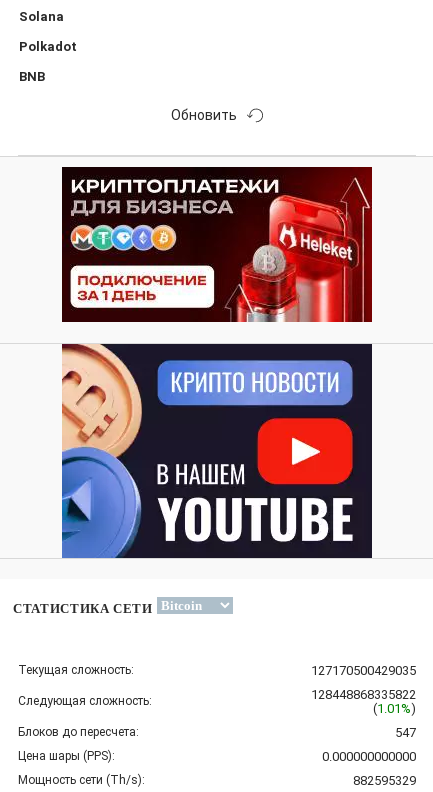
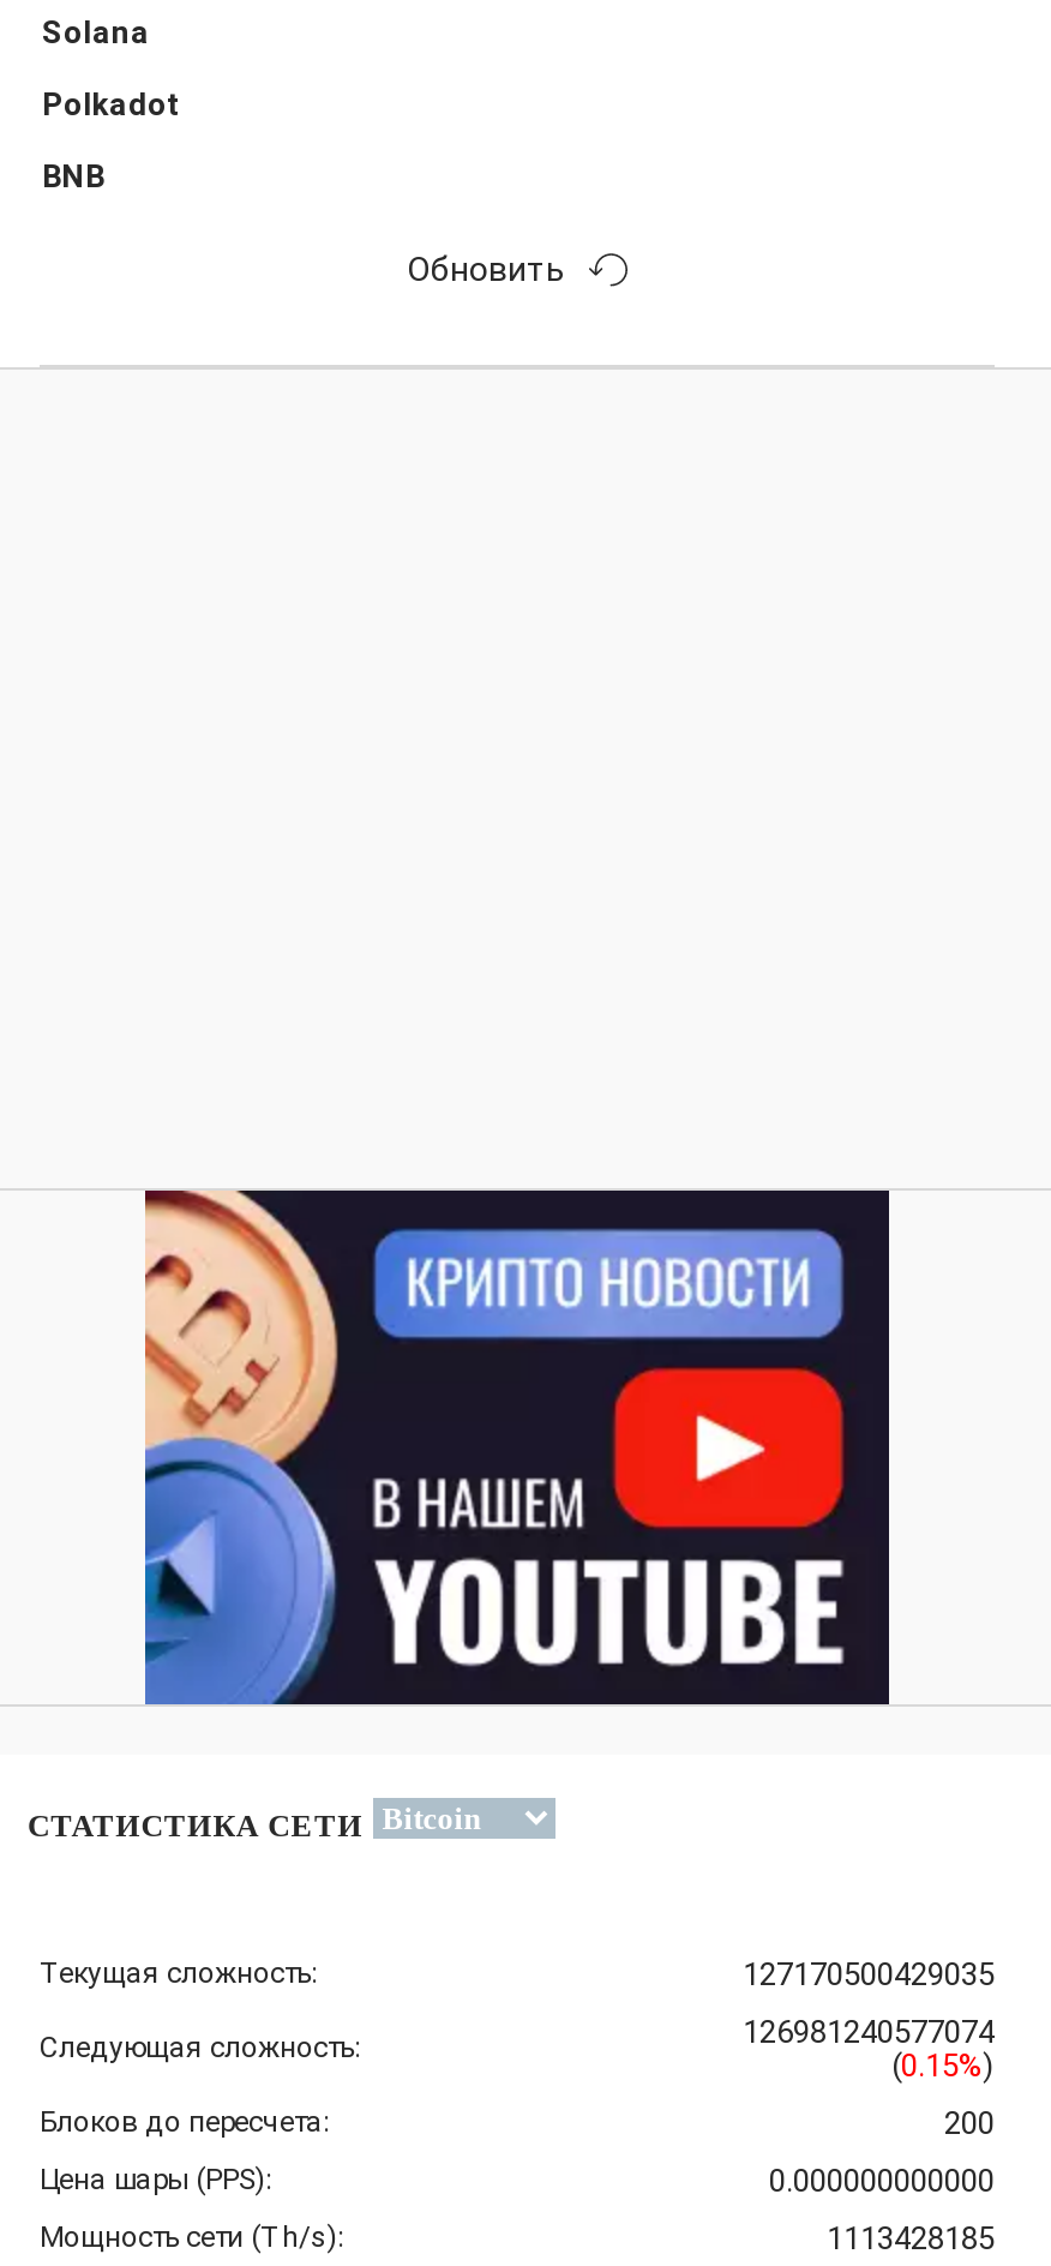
[61,166,373,323] [image] -> none
[311,687,416,702] 128448868335822 -> [743,2013,995,2049] 126981240577074
[373,701,416,716] (1.01%) -> [891,2047,995,2083] (0.15%)
[395,725,416,740] 547 -> [944,2105,995,2141] 200
[353,773,416,788] 882595329 -> [827,2220,995,2256] 1113428185

